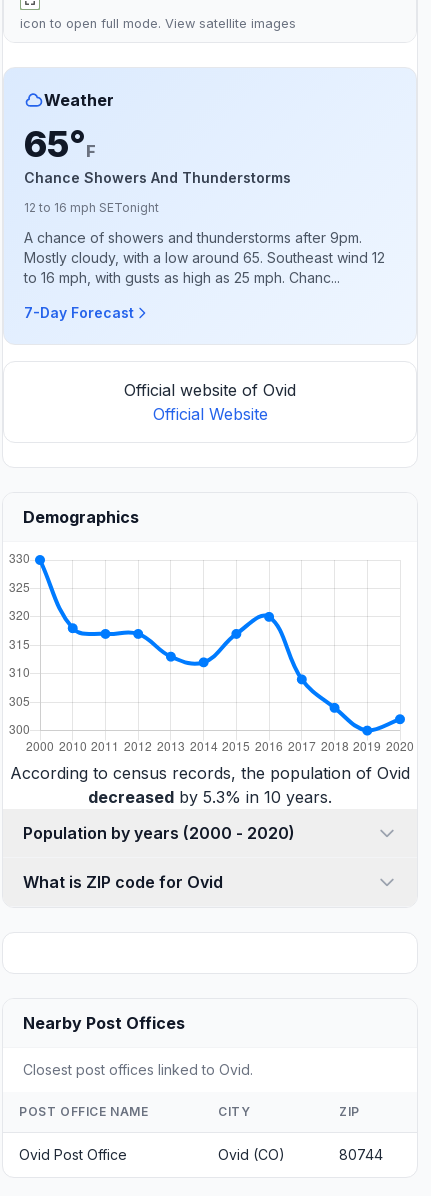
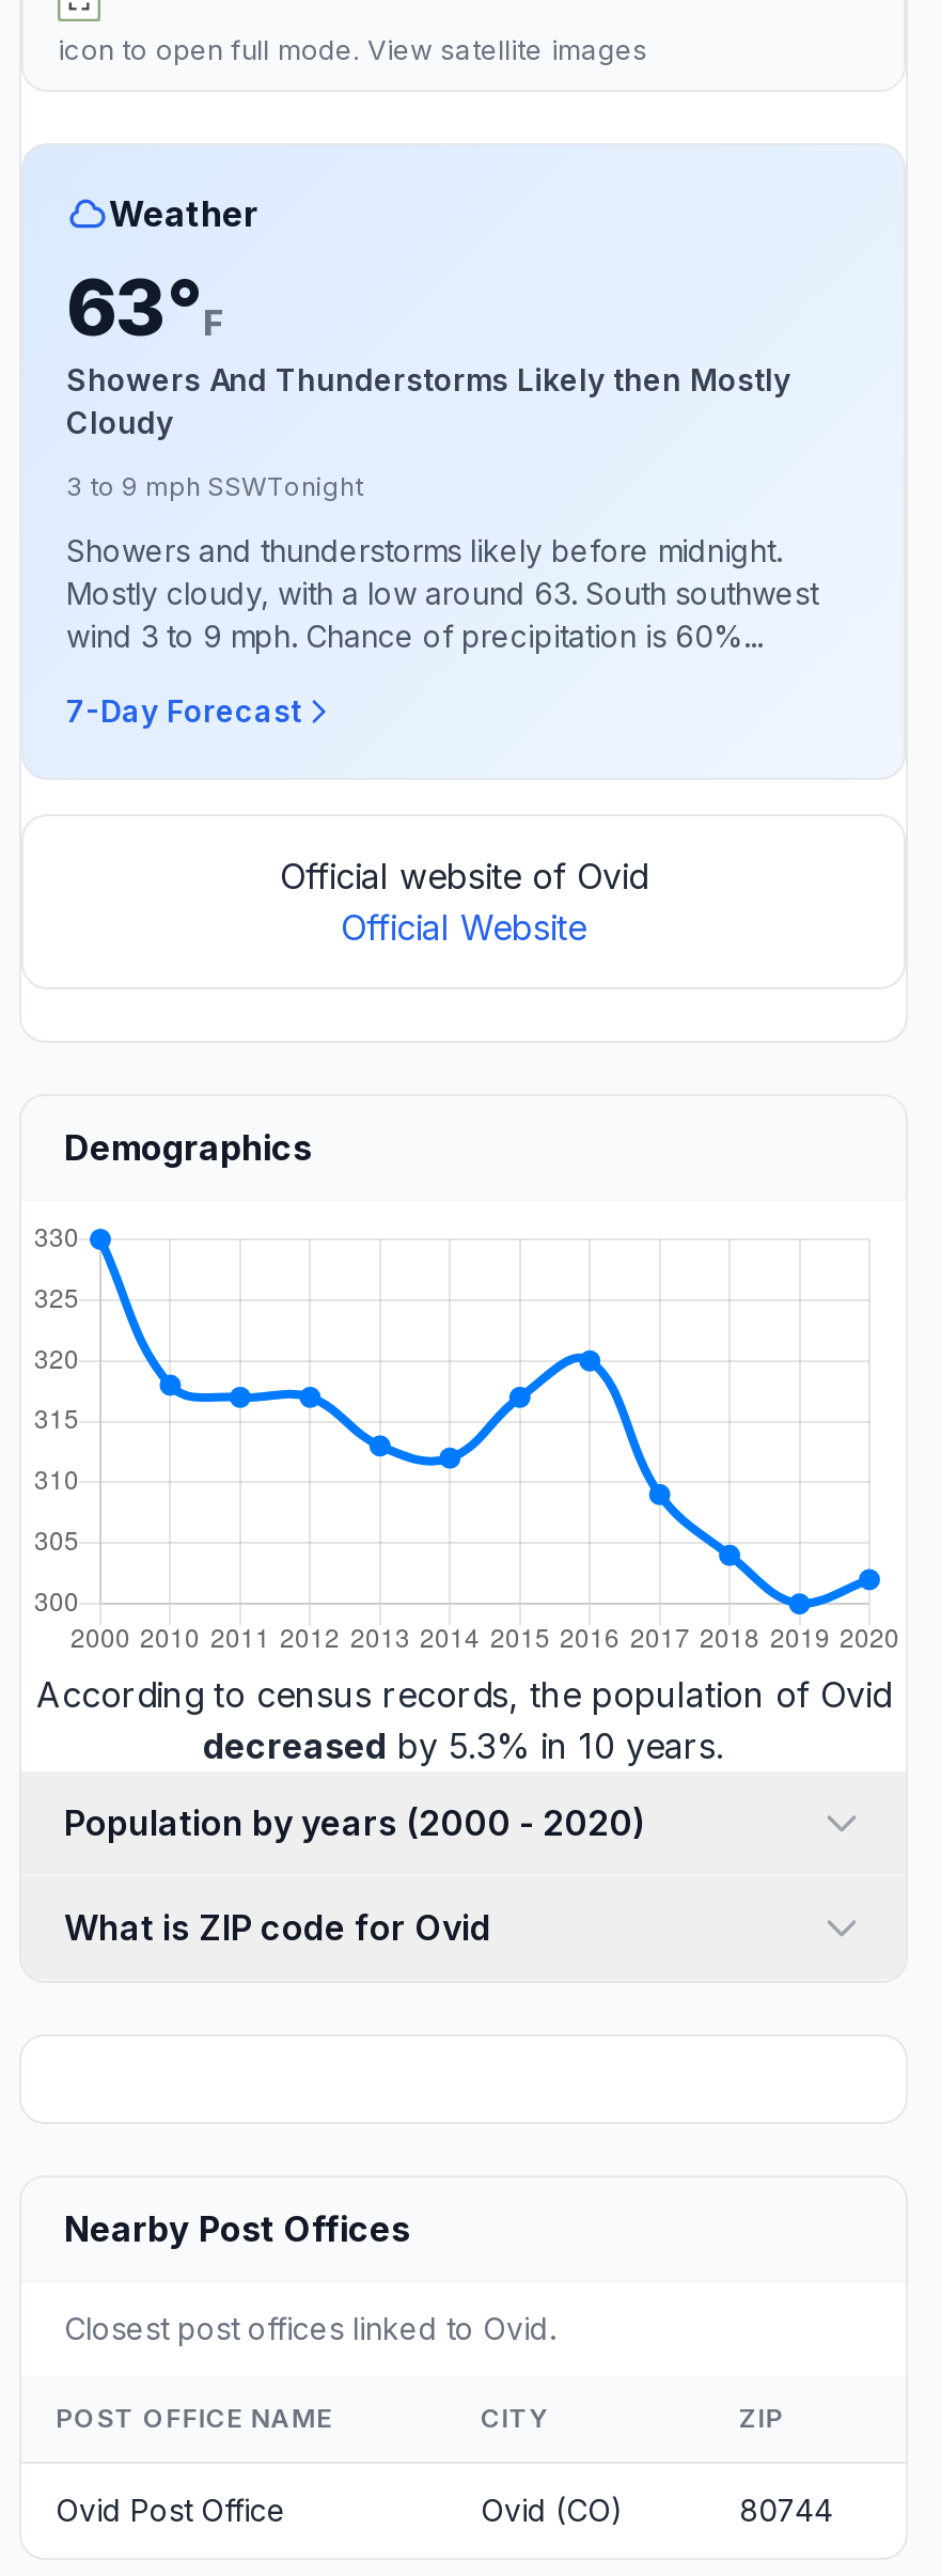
[24,122,291,186] 65°F | Chance Showers And Thunderstorms -> [66,261,790,440] 63°F | Showers And Thunderstorms Likely then Mostly | Cloudy
[24,200,159,215] 12 to 16 mph SETonight -> [66,470,363,502] 3 to 9 mph SSWTonight
[24,229,385,286] A chance of showers and thunderstorms after 9pm. | Mostly cloudy, with a low around 65. Southeast wind 12 | to 16 mph, with gusts as high as 25 mph. Chanc... -> [66,532,818,654] Showers and thunderstorms likely before midnight. | Mostly cloudy, with a low around 63. South southwest | wind 3 to 9 mph. Chance of precipitation is 60%...

